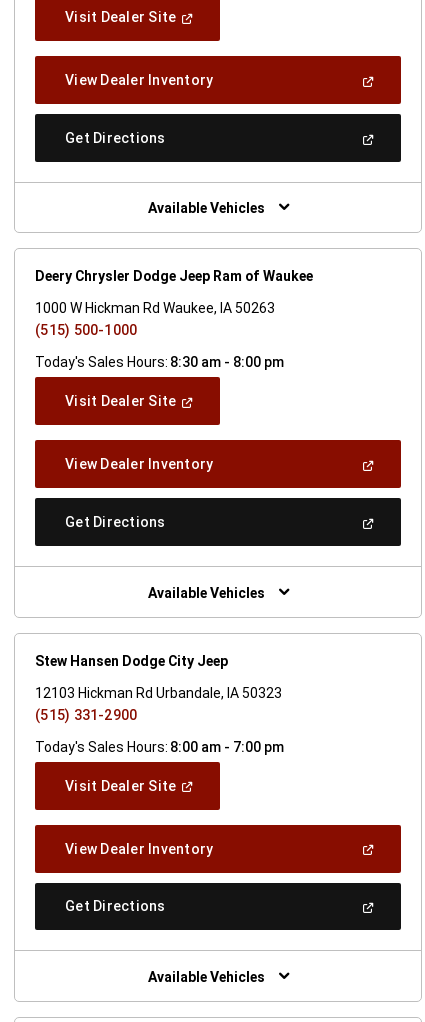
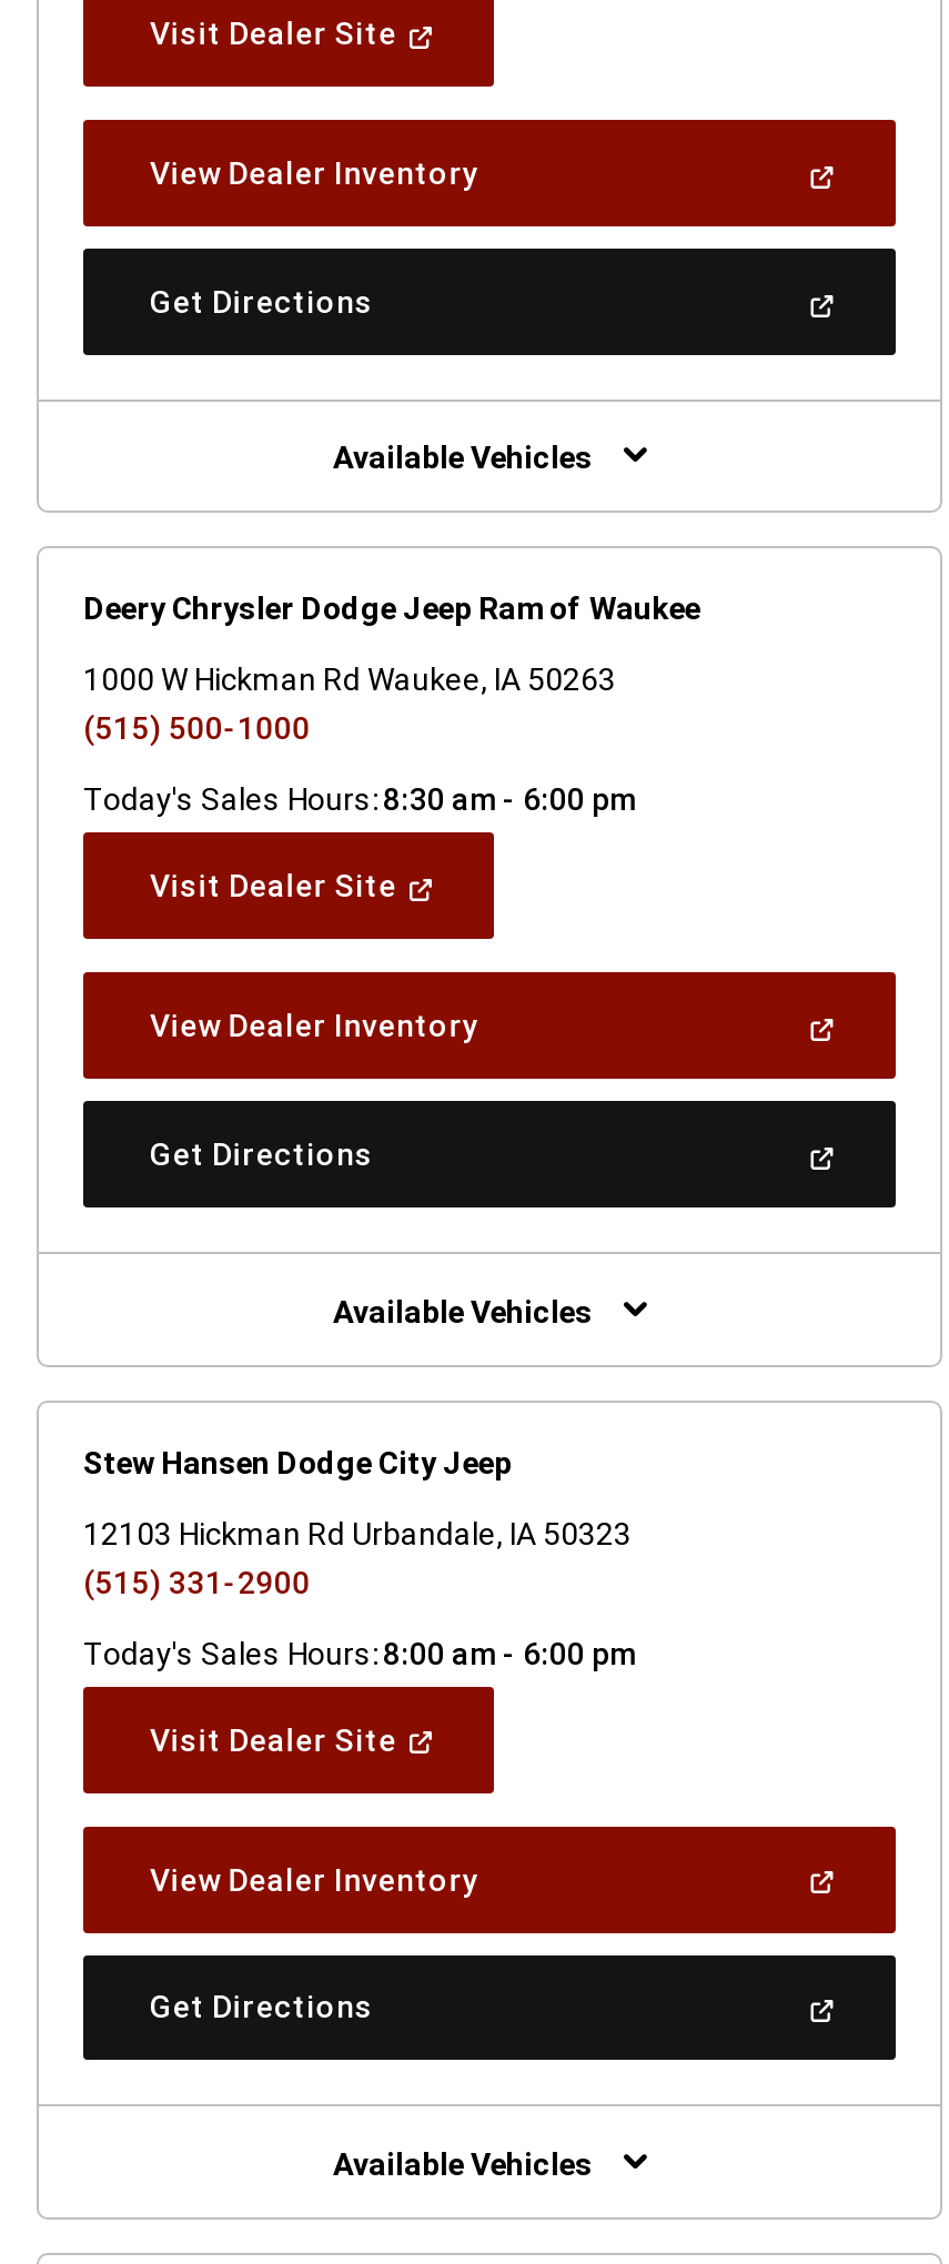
[35,354,284,370] Today's Sales Hours: 8:30 am - 8:00 pm -> [83,782,636,818] Today's Sales Hours: 8:30 am - 6:00 pm
[35,739,284,755] Today's Sales Hours: 8:00 am - 7:00 pm -> [83,1635,636,1670] Today's Sales Hours: 8:00 am - 6:00 pm

